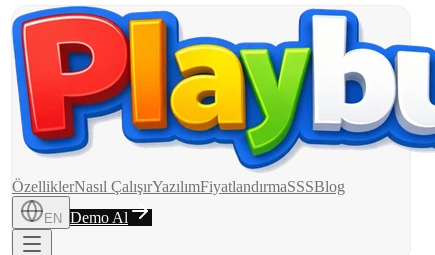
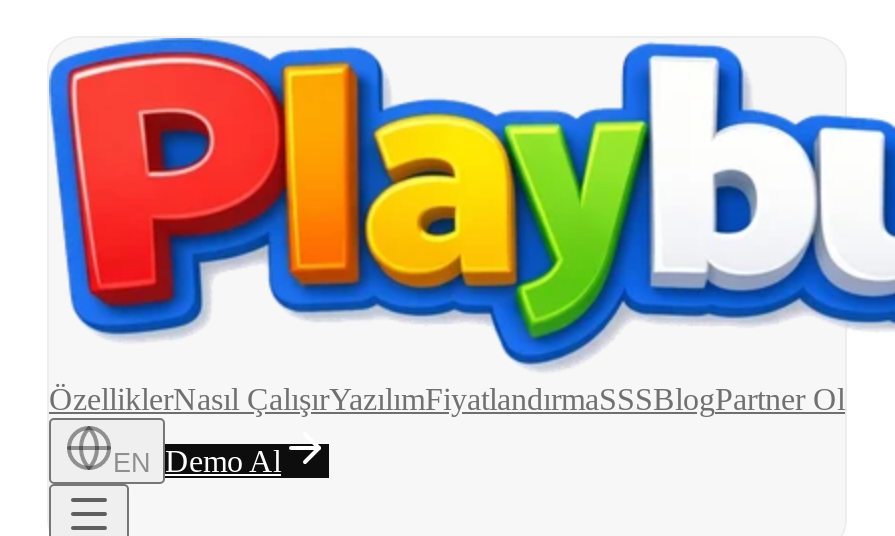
[12,178,345,195] ÖzelliklerNasıl ÇalışırYazılımFiyatlandırmaSSSBlog -> [49,382,845,416] ÖzelliklerNasıl ÇalışırYazılımFiyatlandırmaSSSBlogPartner Ol

